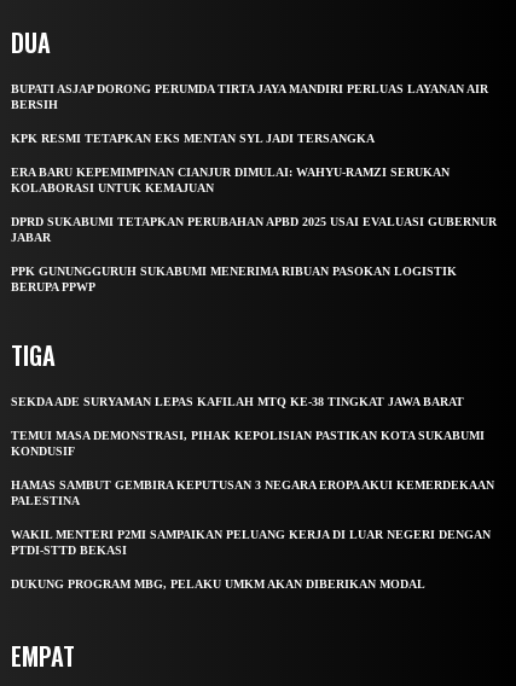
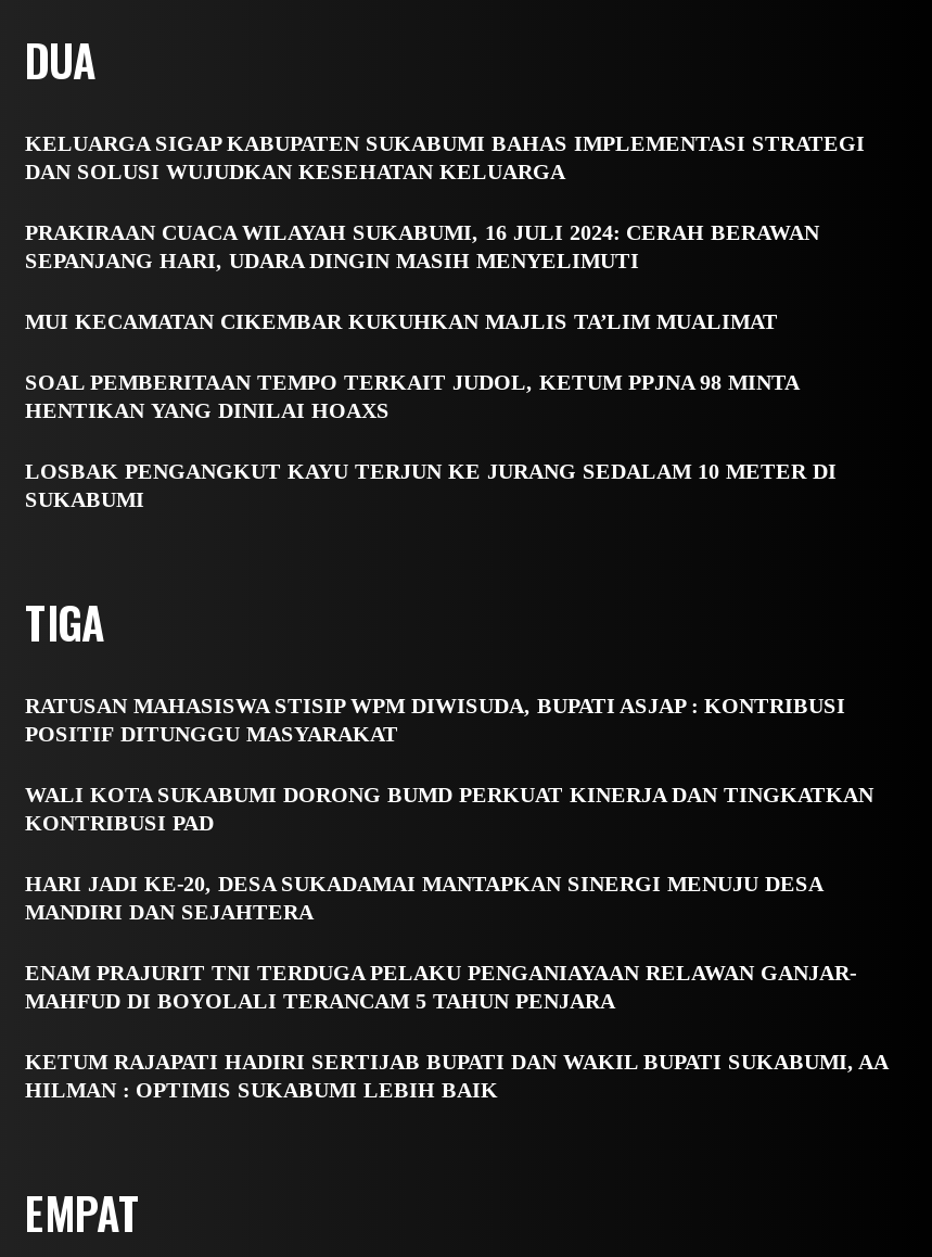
[11,83,488,112] BUPATI ASJAP DORONG PERUMDA TIRTA JAYA MANDIRI PERLUAS LAYANAN AIR | BERSIH -> [25,132,865,184] KELUARGA SIGAP KABUPATEN SUKABUMI BAHAS IMPLEMENTASI STRATEGI | DAN SOLUSI WUJUDKAN KESEHATAN KELUARGA
[11,132,375,145] KPK RESMI TETAPKAN EKS MENTAN SYL JADI TERSANGKA -> [25,221,819,273] PRAKIRAAN CUACA WILAYAH SUKABUMI, 16 JULI 2024: CERAH BERAWAN | SEPANJANG HARI, UDARA DINGIN MASIH MENYELIMUTI
[11,166,450,195] ERA BARU KEPEMIMPINAN CIANJUR DIMULAI: WAHYU-RAMZI SERUKAN | KOLABORASI UNTUK KEMAJUAN -> [25,310,784,334] MUI KECAMATAN CIKEMBAR KUKUHKAN MAJLIS TA’LIM MUALIMAT
[11,215,497,244] DPRD SUKABUMI TETAPKAN PERUBAHAN APBD 2025 USAI EVALUASI GUBERNUR | JABAR -> [25,371,800,423] SOAL PEMBERITAAN TEMPO TERKAIT JUDOL, KETUM PPJNA 98 MINTA | HENTIKAN YANG DINILAI HOAXS
[11,265,457,294] PPK GUNUNGGURUH SUKABUMI MENERIMA RIBUAN PASOKAN LOGISTIK | BERUPA PPWP -> [25,460,837,512] LOSBAK PENGANGKUT KAYU TERJUN KE JURANG SEDALAM 10 METER DI | SUKABUMI
[11,395,468,409] SEKDA ADE SURYAMAN LEPAS KAFILAH MTQ KE-38 TINGKAT JAWA BARAT -> [25,694,845,747] RATUSAN MAHASISWA STISIP WPM DIWISUDA, BUPATI ASJAP : KONTRIBUSI | POSITIF DITUNGGU MASYARAKAT
[11,429,485,458] TEMUI MASA DEMONSTRASI, PIHAK KEPOLISIAN PASTIKAN KOTA SUKABUMI | KONDUSIF -> [25,784,873,836] WALI KOTA SUKABUMI DORONG BUMD PERKUAT KINERJA DAN TINGKATKAN | KONTRIBUSI PAD
[11,479,494,508] HAMAS SAMBUT GEMBIRA KEPUTUSAN 3 NEGARA EROPA AKUI KEMERDEKAAN | PALESTINA -> [25,873,824,925] HARI JADI KE-20, DESA SUKADAMAI MANTAPKAN SINERGI MENUJU DESA | MANDIRI DAN SEJAHTERA
[11,528,491,557] WAKIL MENTERI P2MI SAMPAIKAN PELUANG KERJA DI LUAR NEGERI DENGAN | PTDI-STTD BEKASI -> [25,962,856,1014] ENAM PRAJURIT TNI TERDUGA PELAKU PENGANIAYAAN RELAWAN GANJAR- | MAHFUD DI BOYOLALI TERANCAM 5 TAHUN PENJARA
[11,578,425,591] DUKUNG PROGRAM MBG, PELAKU UMKM AKAN DIBERIKAN MODAL -> [25,1051,889,1103] KETUM RAJAPATI HADIRI SERTIJAB BUPATI DAN WAKIL BUPATI SUKABUMI, AA | HILMAN : OPTIMIS SUKABUMI LEBIH BAIK

